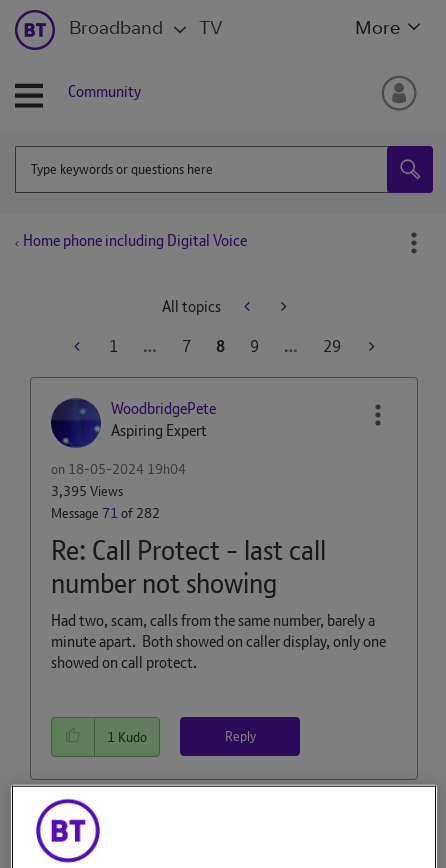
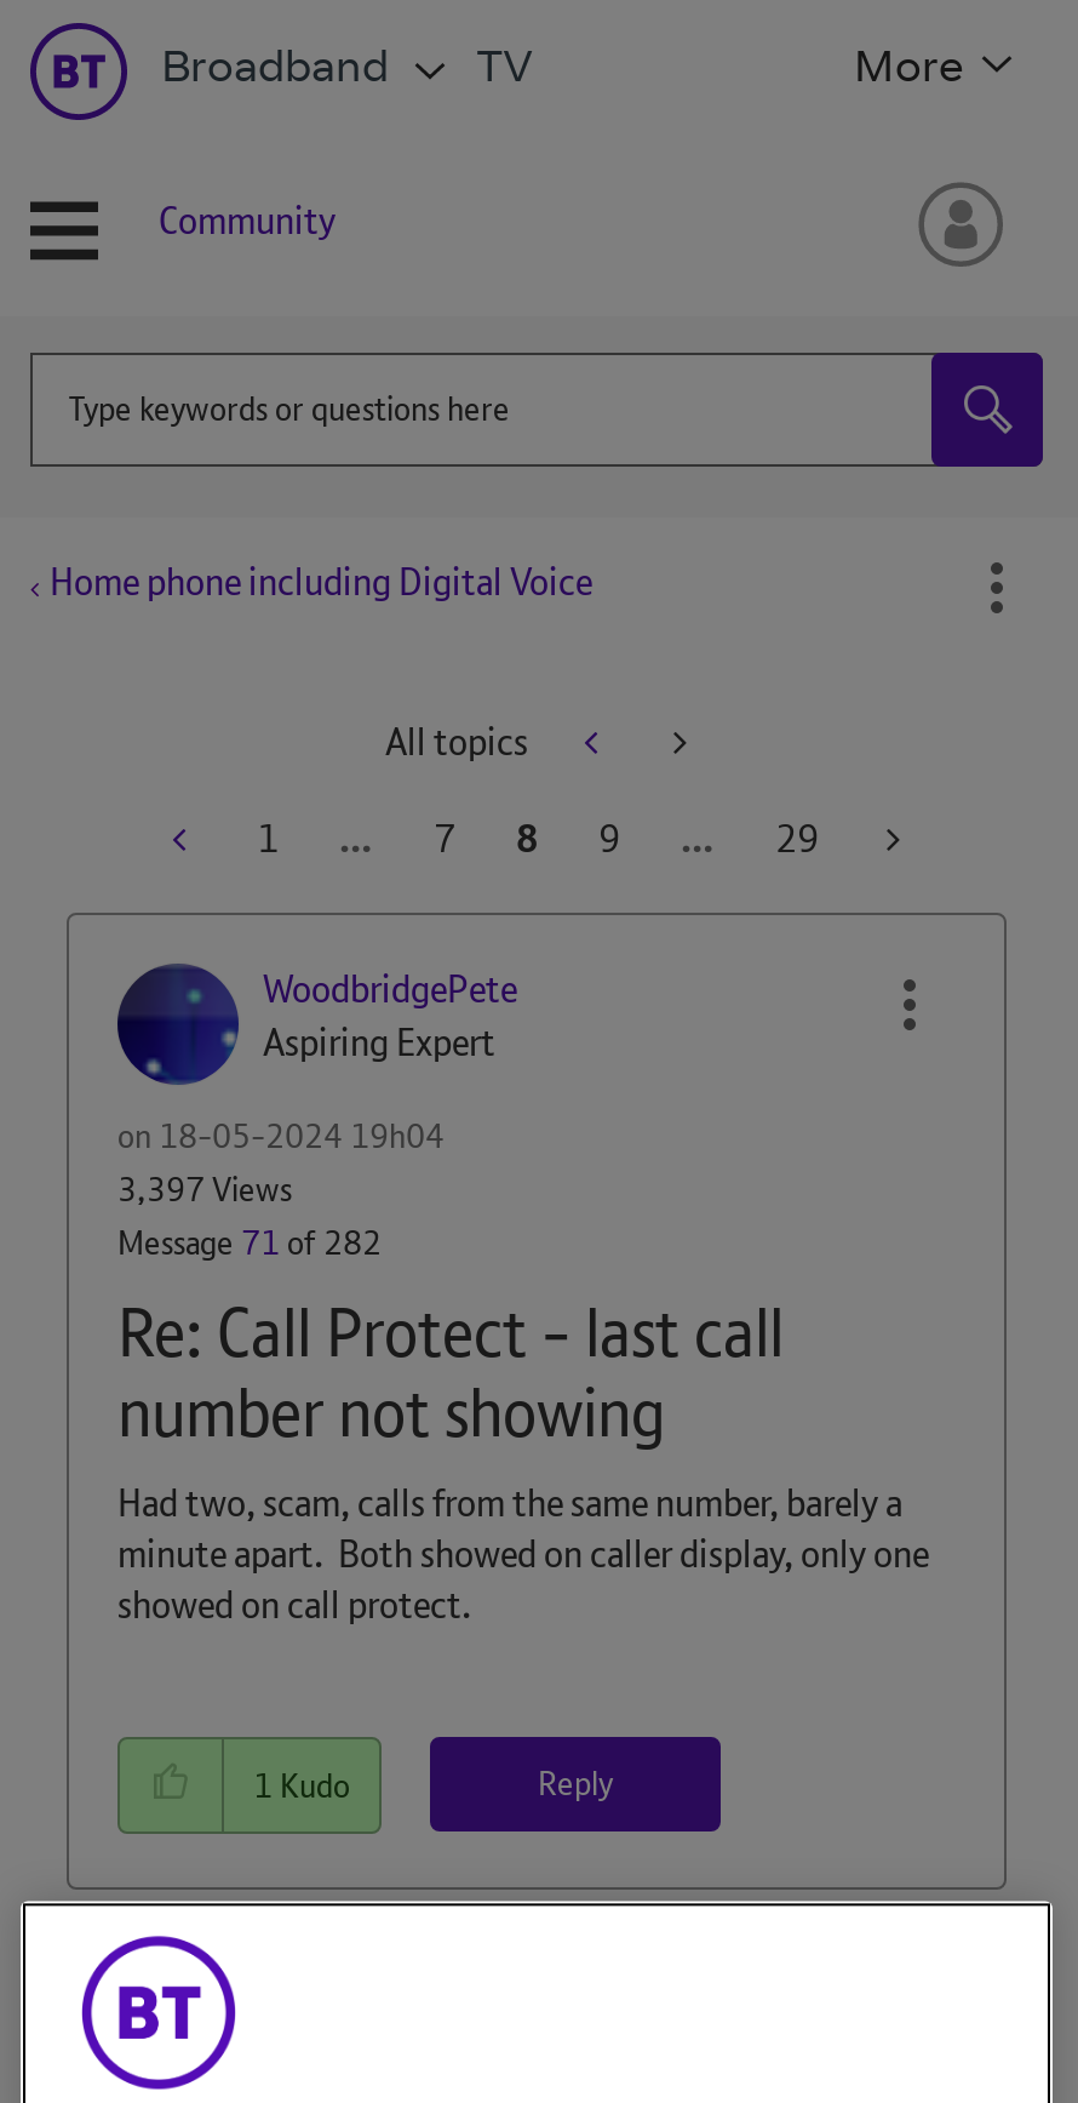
[51,482,123,500] 3,395 Views -> [117,1167,292,1211] 3,397 Views

